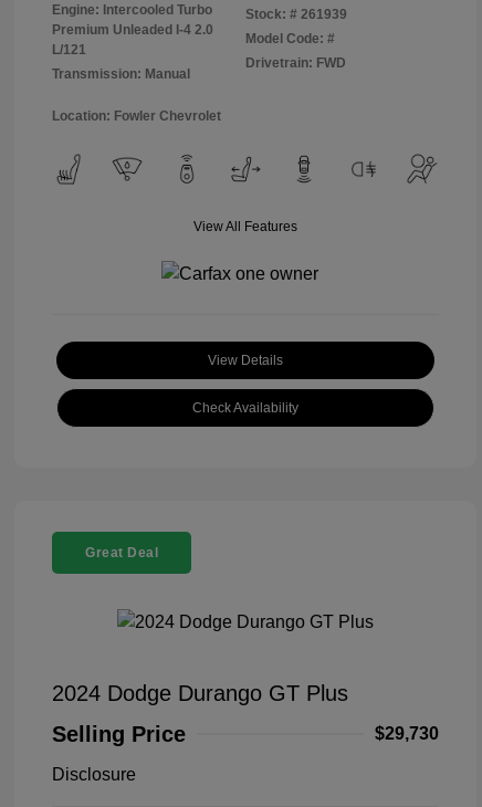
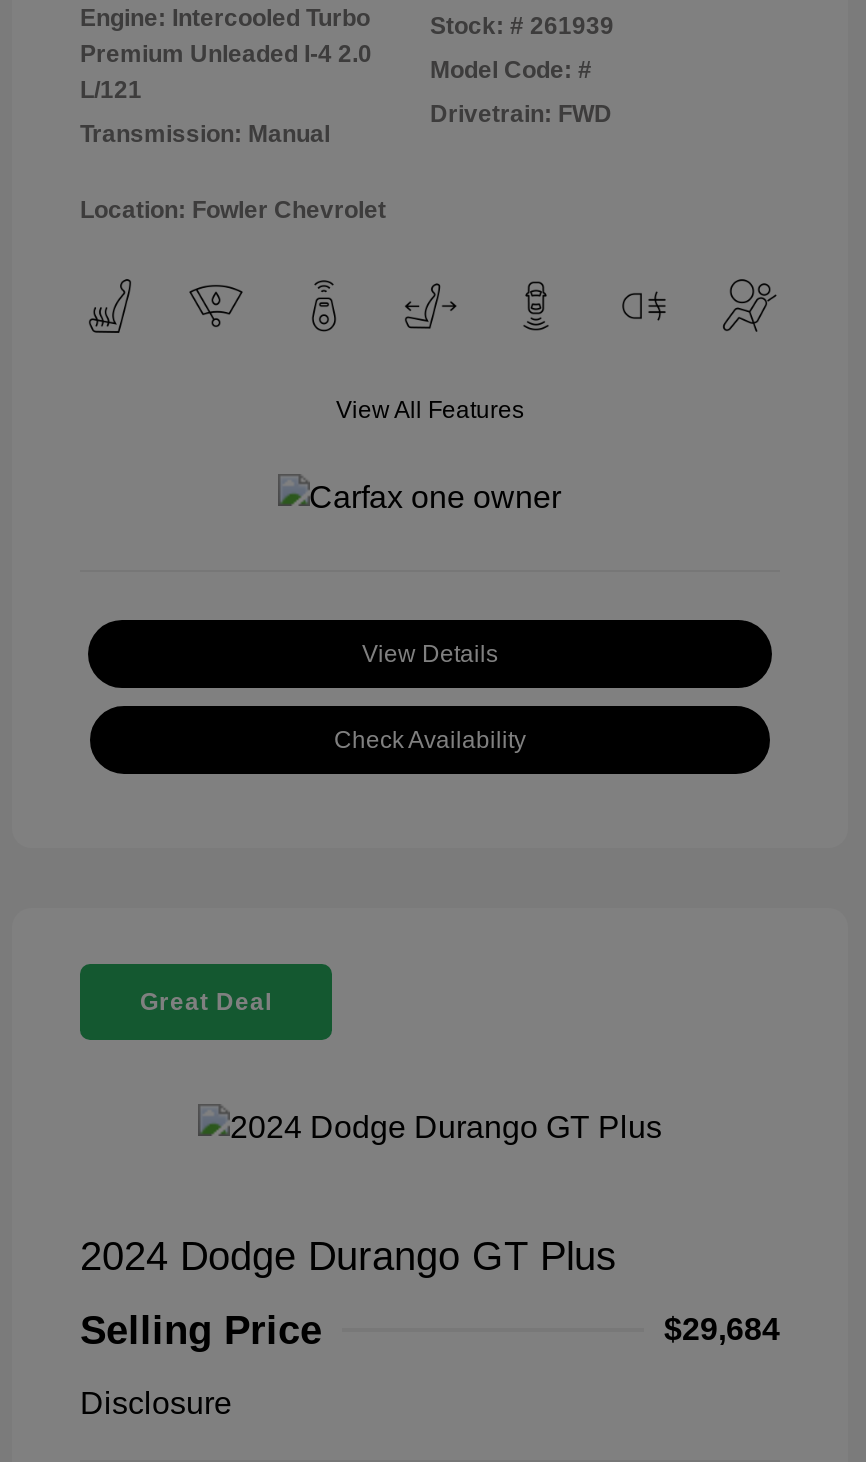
[375,724,439,743] $29,730 -> [664,1313,780,1347] $29,684

